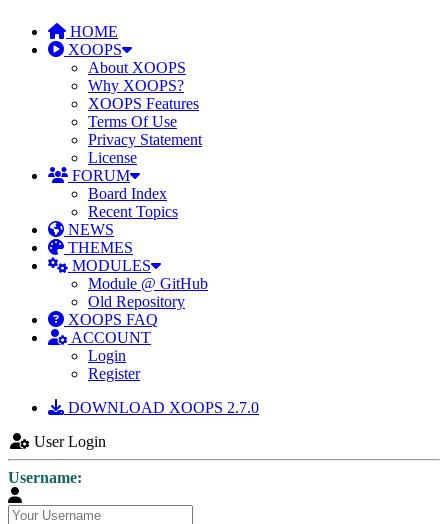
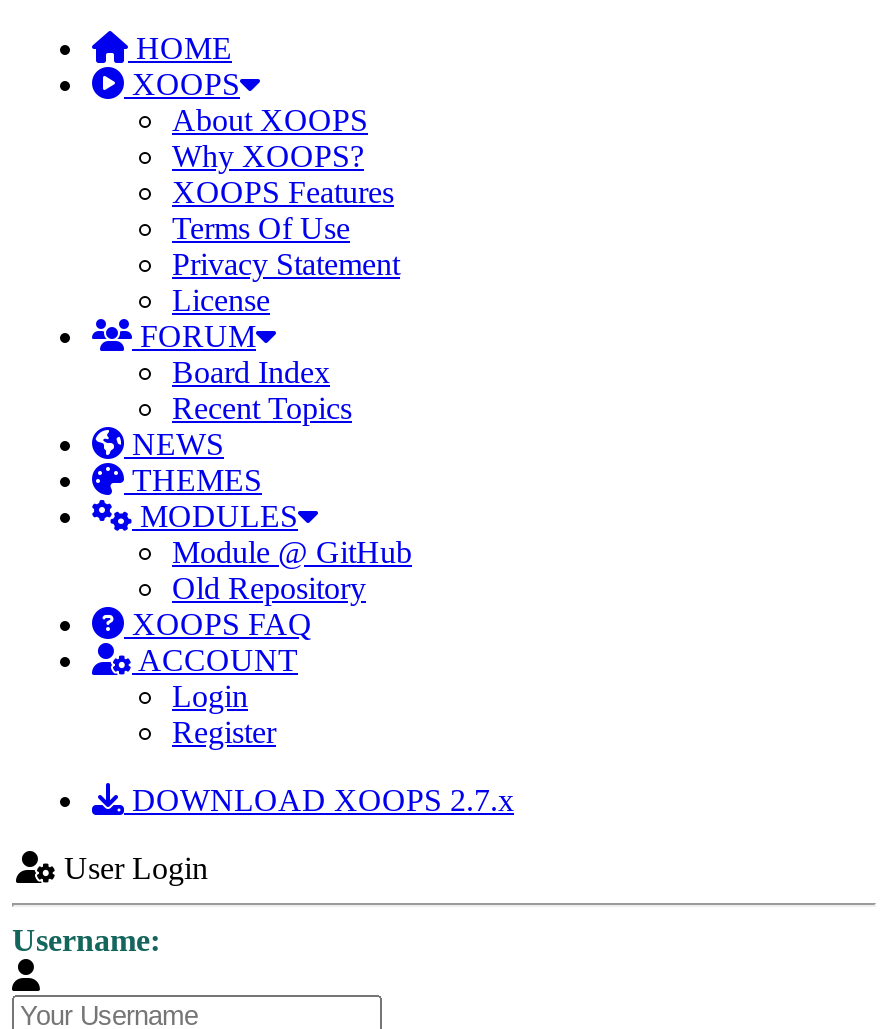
[64,399,259,416] DOWNLOAD XOOPS 2.7.0 -> [124,783,514,817] DOWNLOAD XOOPS 2.7.x

